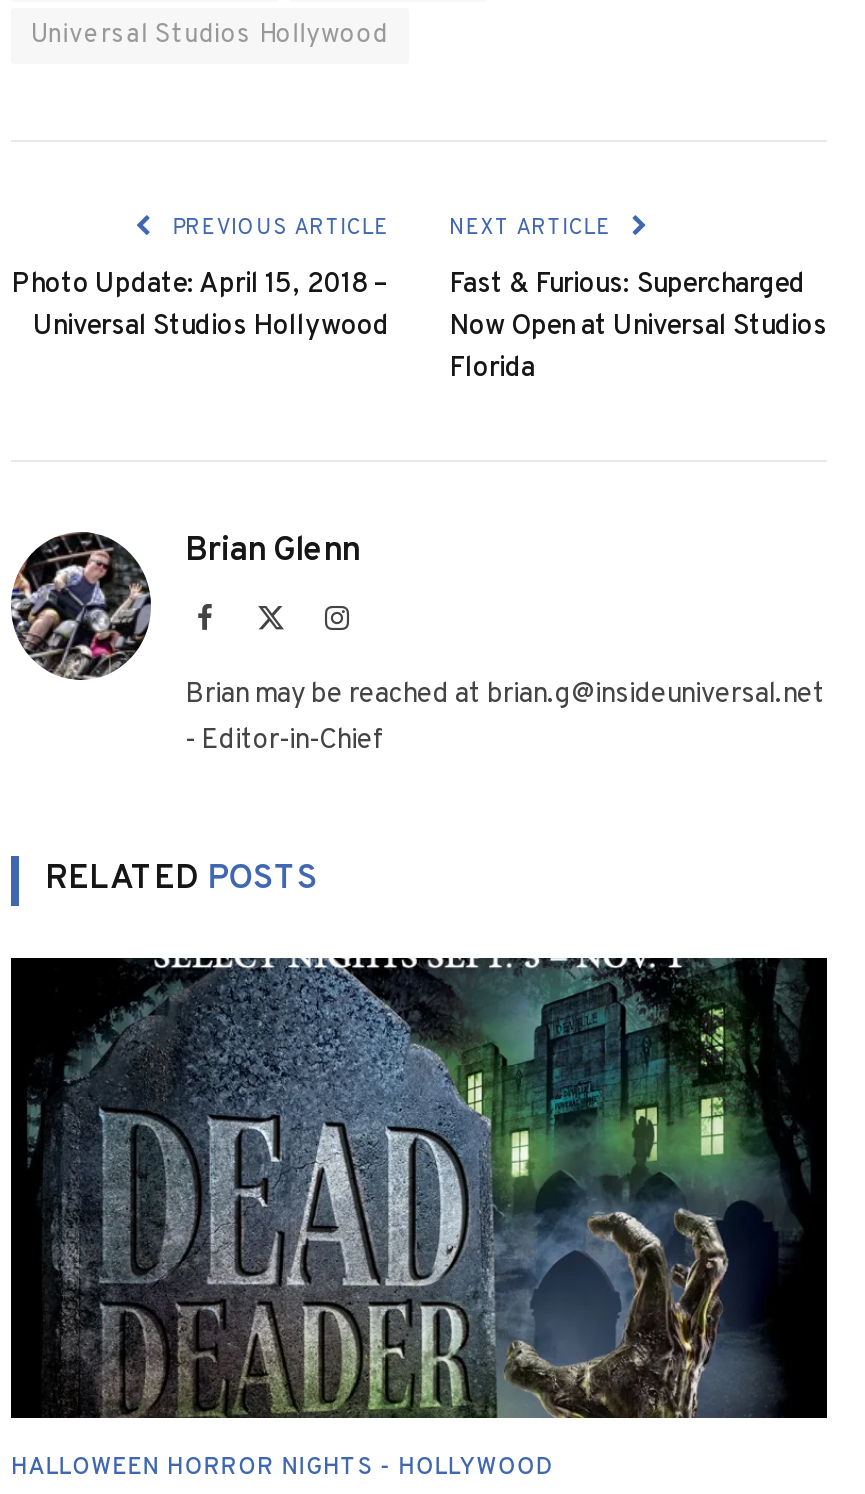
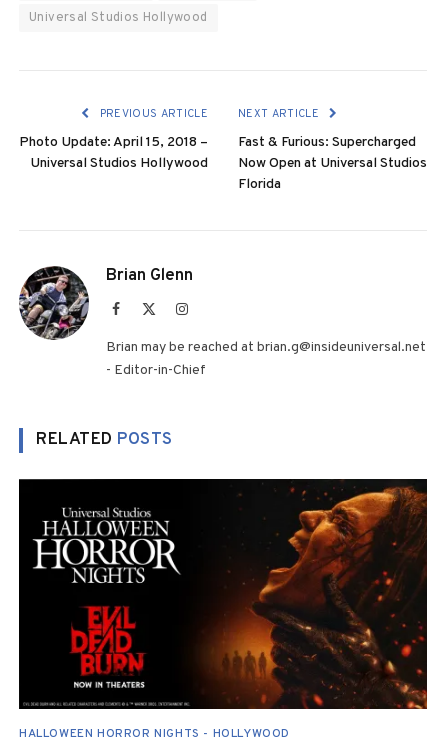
[23,956,829,1420] [image] -> [23,478,428,710] [image]

